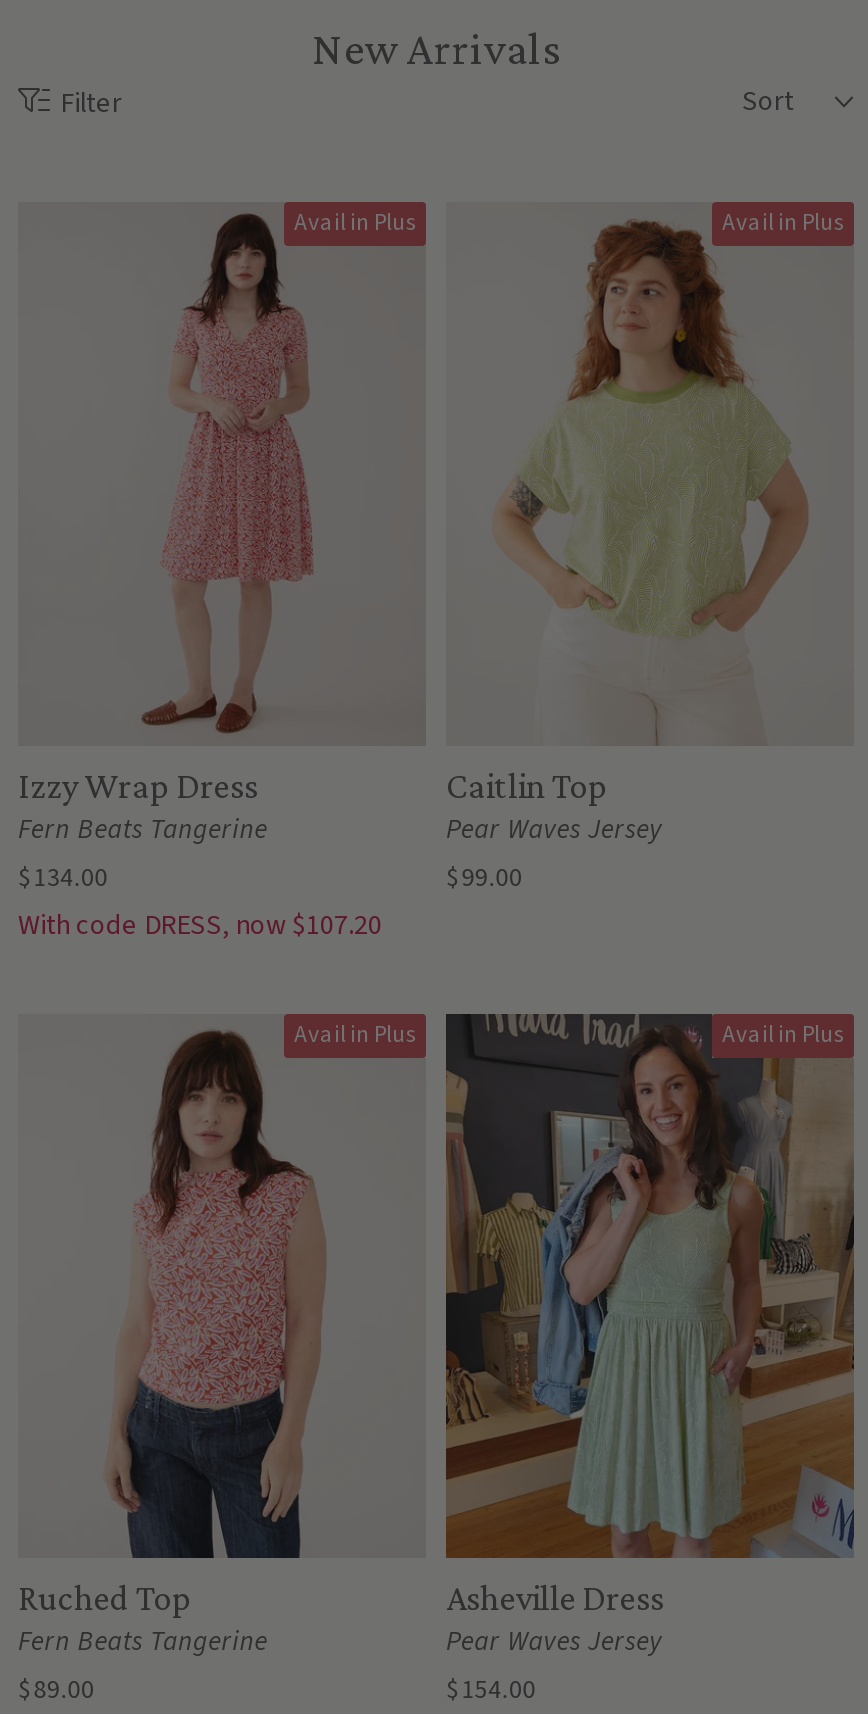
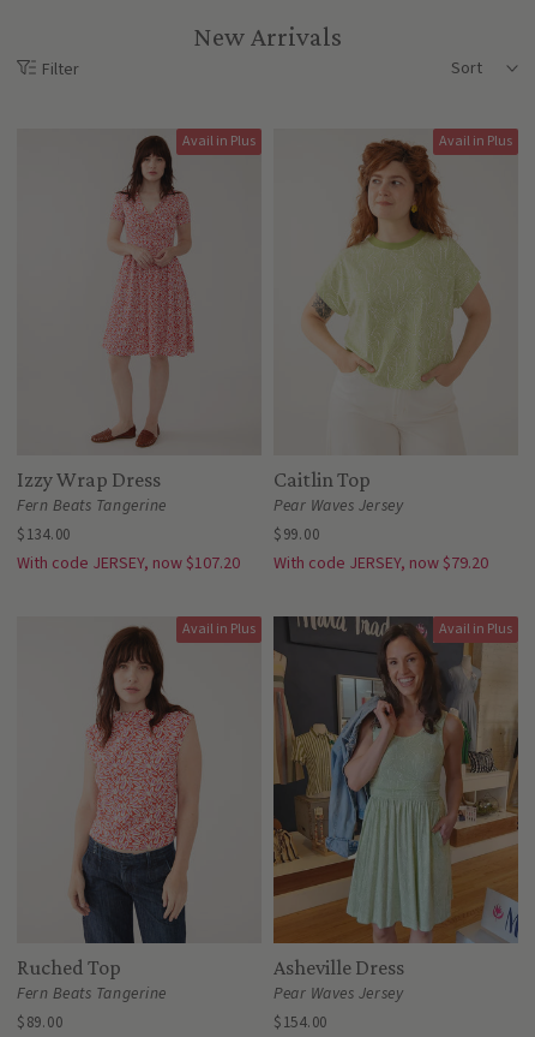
[18,906,382,946] With code DRESS, now $107.20 -> [17,552,240,576] With code JERSEY, now $107.20
none -> [273,552,488,576] With code JERSEY, now $79.20

